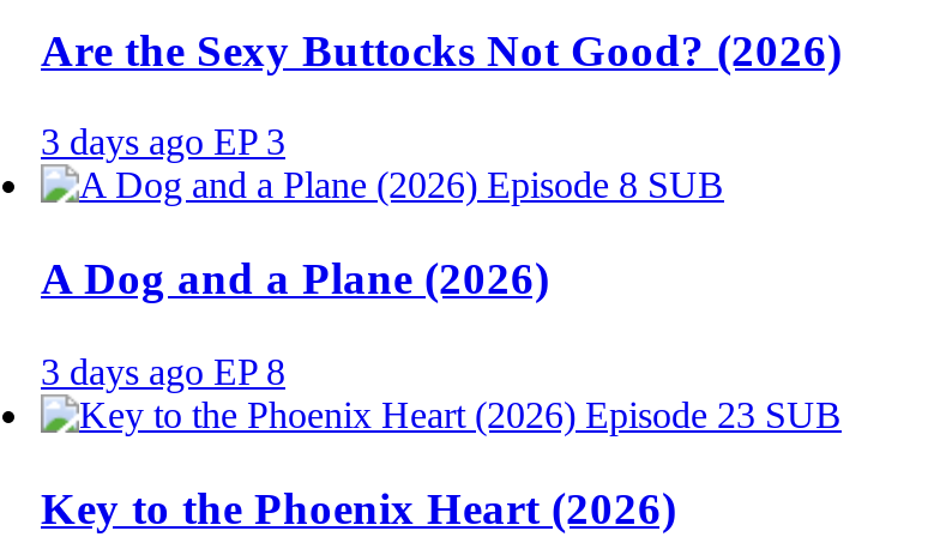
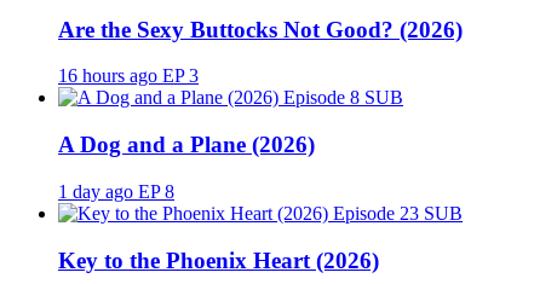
[41,122,285,163] 3 days ago EP 3 -> [58,66,199,86] 16 hours ago EP 3
[41,351,285,391] 3 days ago EP 8 -> [58,181,174,202] 1 day ago EP 8

